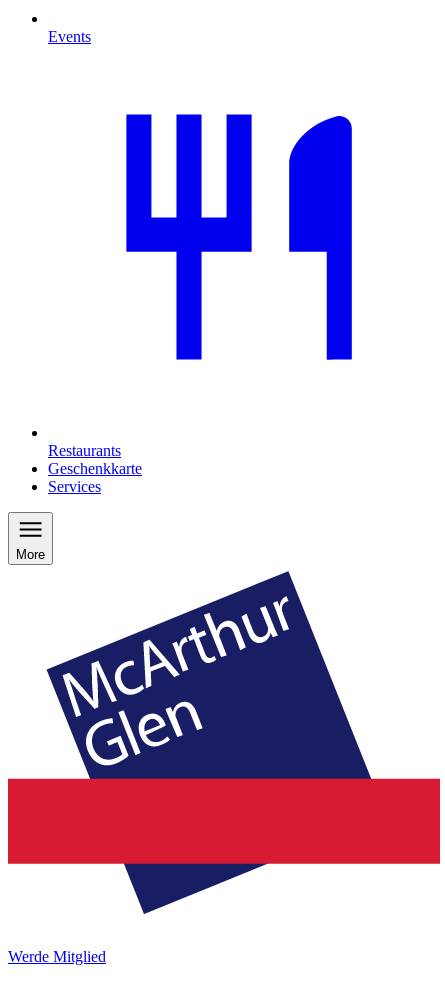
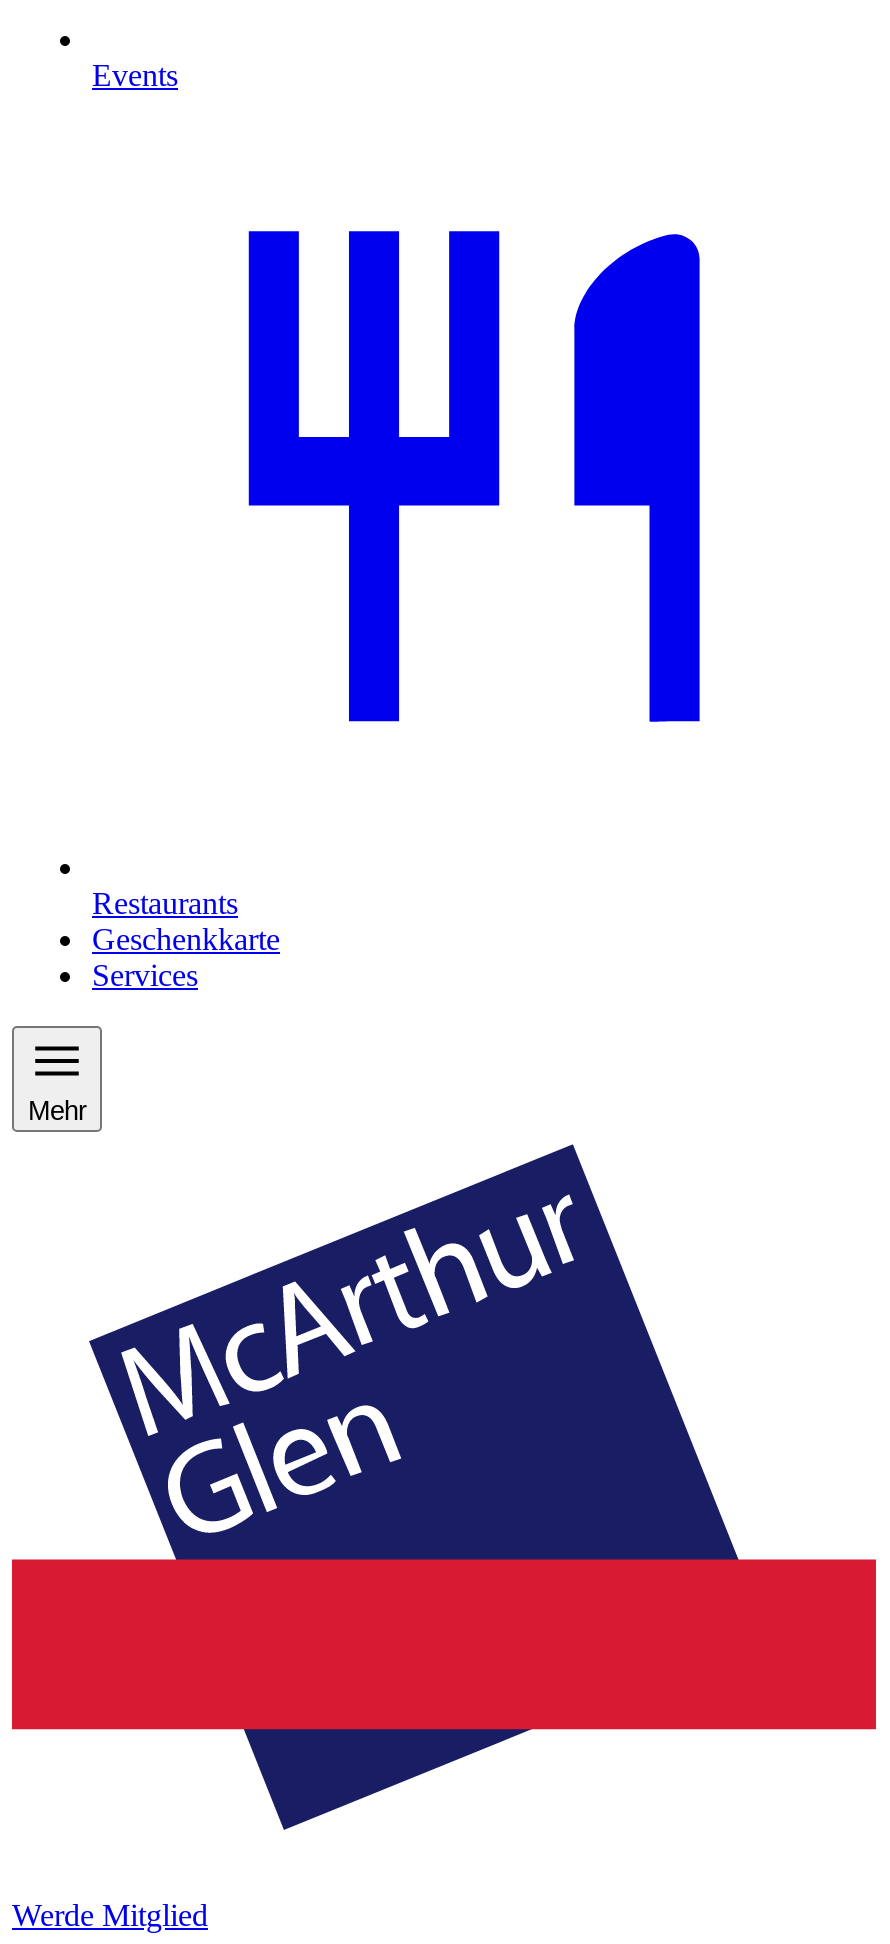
[16,546,45,561] More -> [28,1095,86,1125] Mehr

